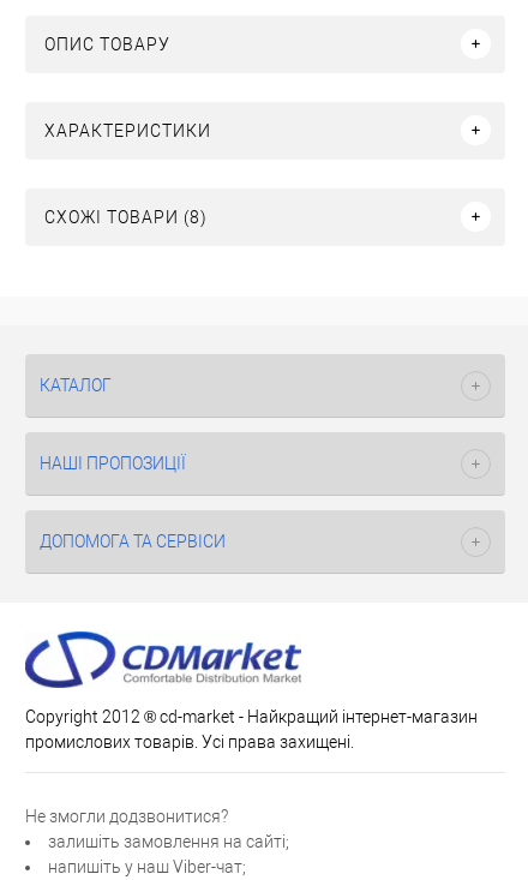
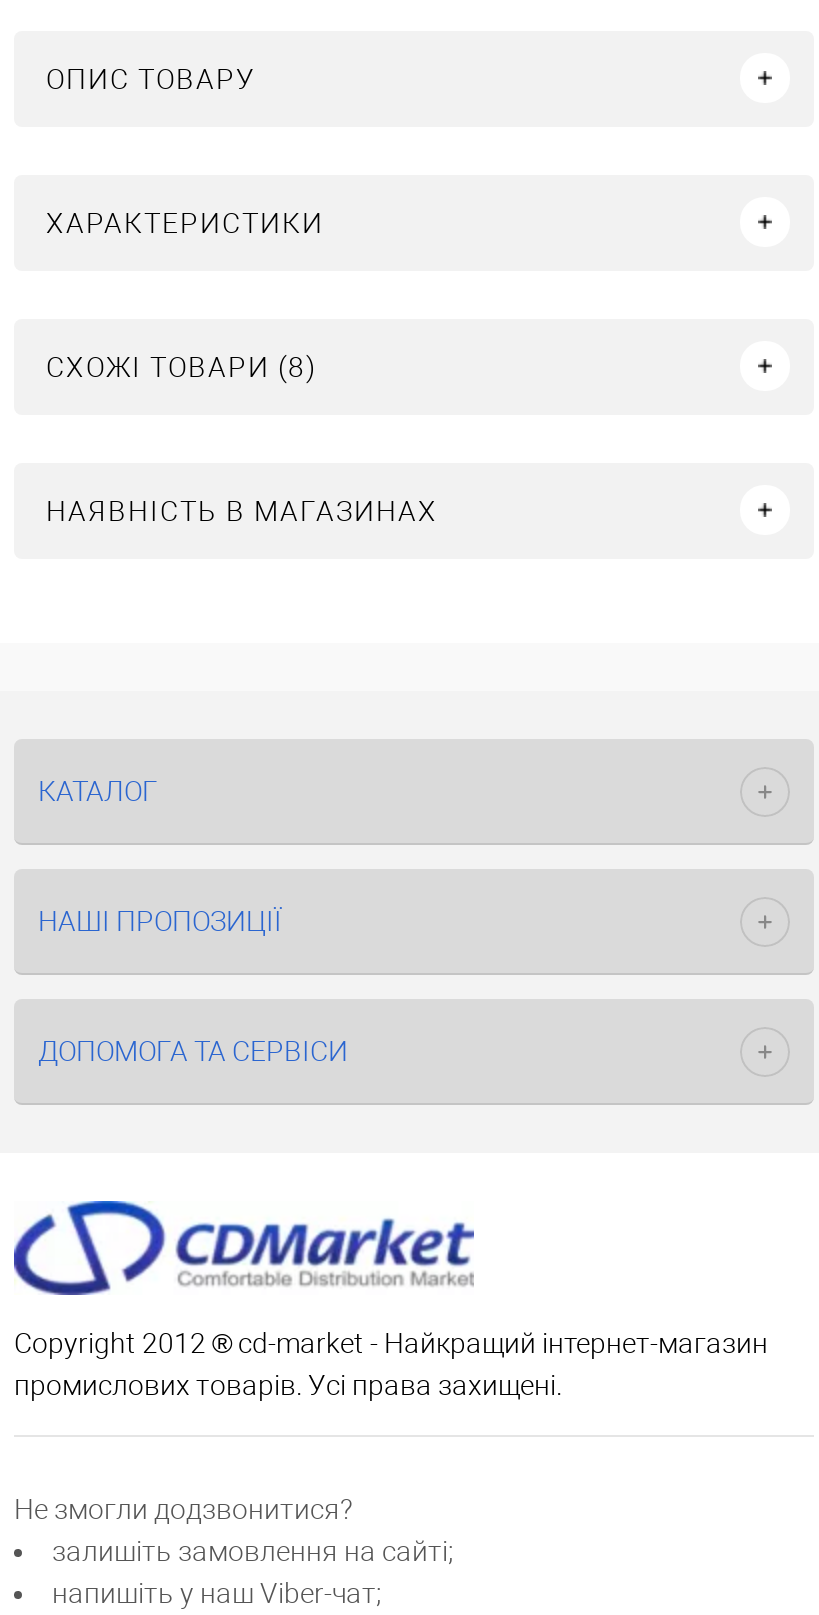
none -> [46,494,438,526] НАЯВНІСТЬ В МАГАЗИНАХ

